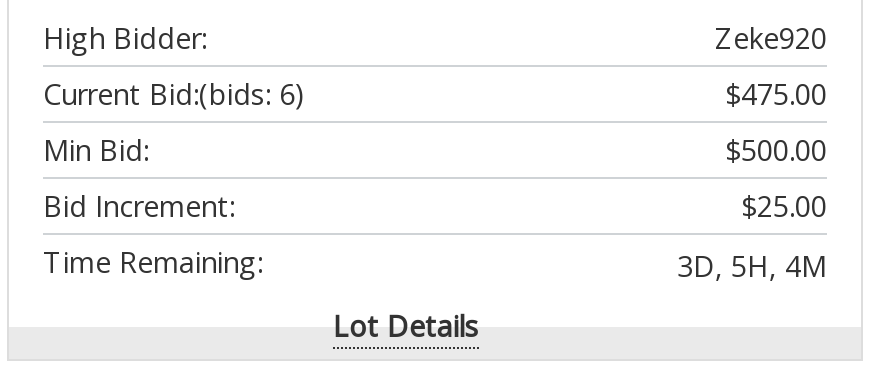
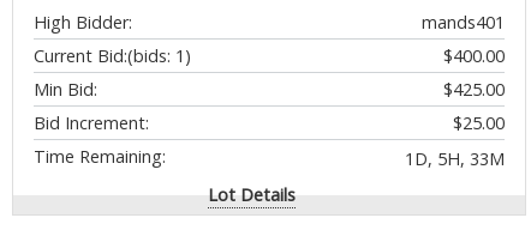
[715,19,827,57] Zeke920 -> [422,11,505,33] mands401
[43,75,305,113] Current Bid: (bids: 6) -> [34,44,191,67] Current Bid: (bids: 1)
[725,75,827,113] $475.00 -> [443,44,505,67] $400.00
[725,131,827,169] $500.00 -> [443,78,505,101] $425.00
[677,247,827,285] 3D, 5H, 4M -> [405,147,505,170] 1D, 5H, 33M

